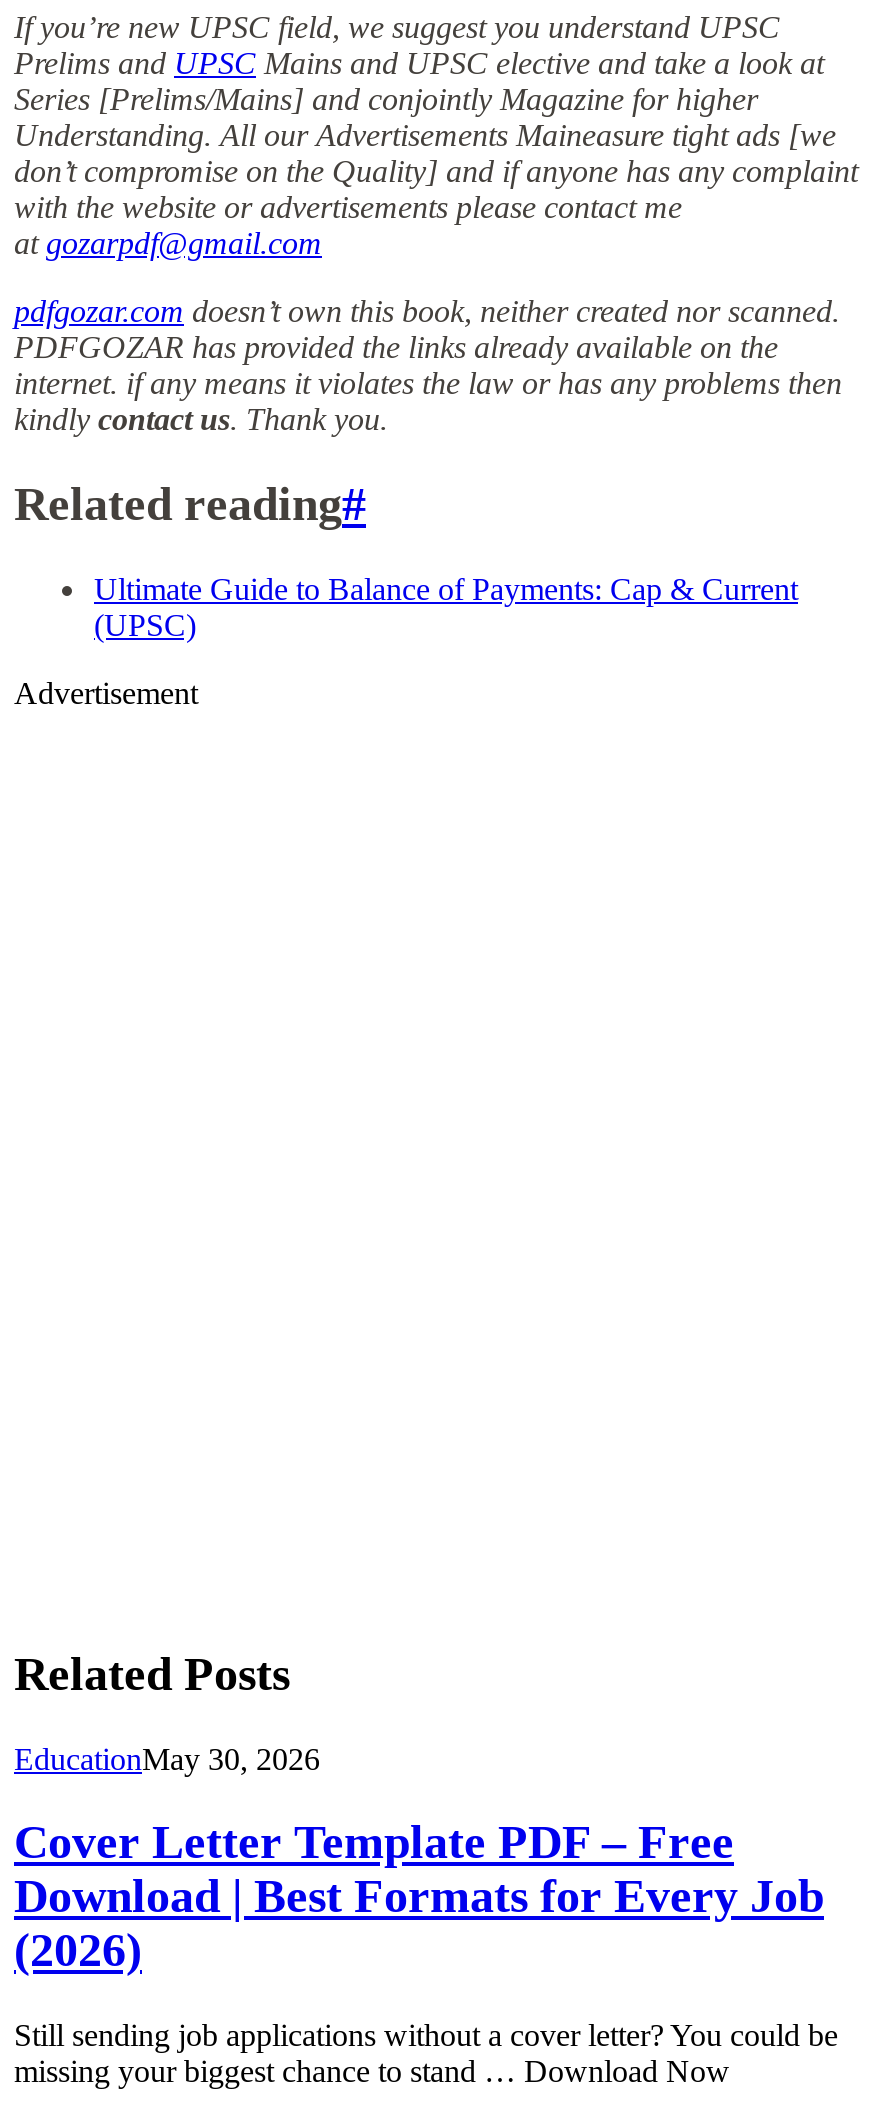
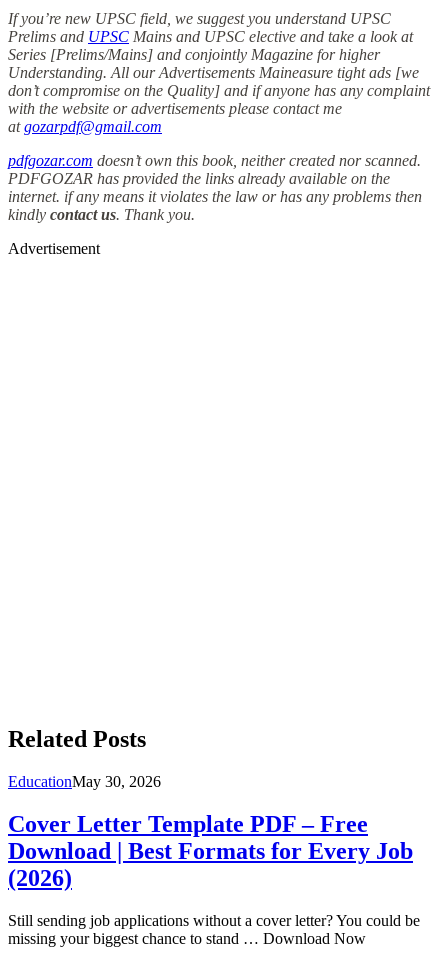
[14,478,798,642] Related reading# | Ultimate Guide to Balance of Payments: Cap & Current | (UPSC) -> none

